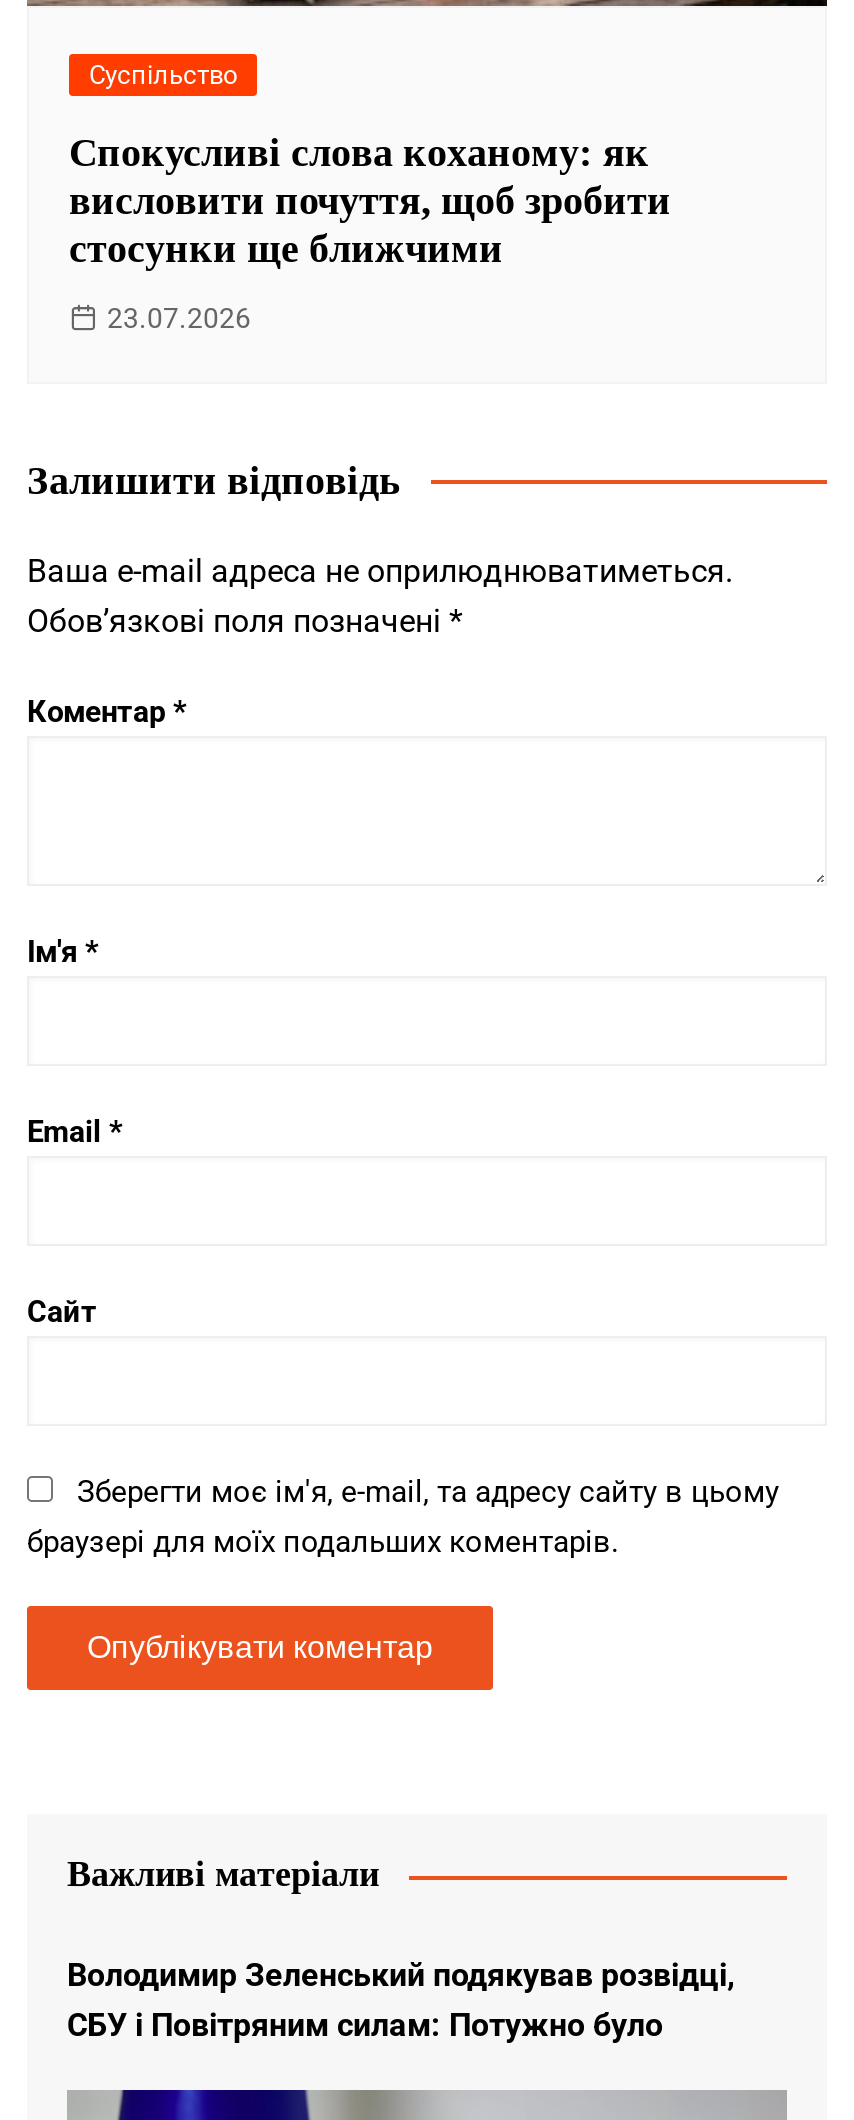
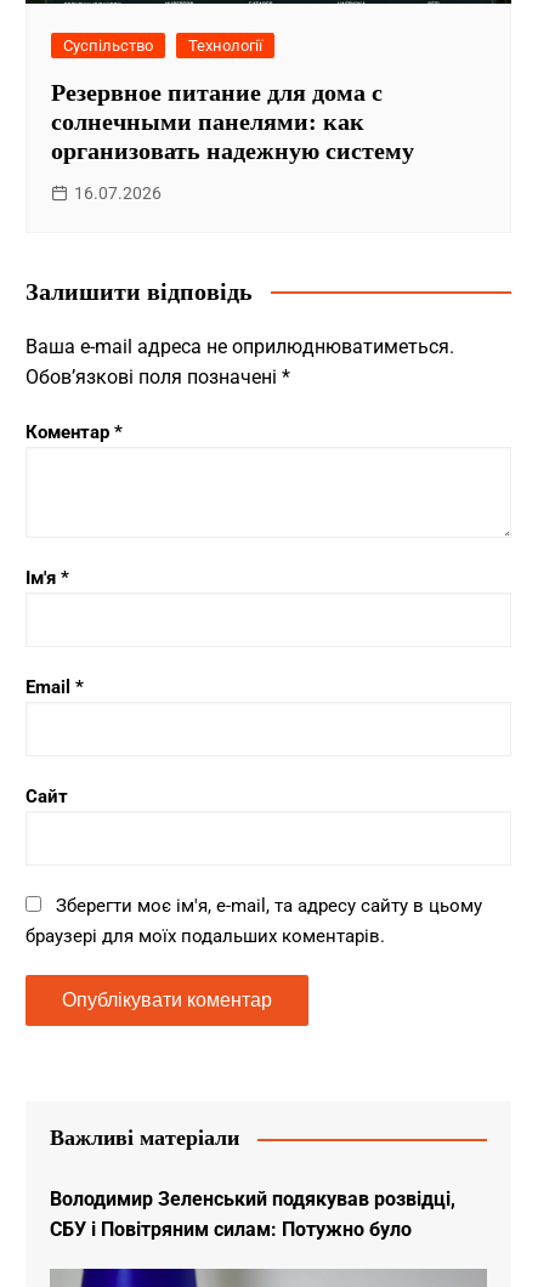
[69,130,671,334] Спокусливі слова коханому: як | висловити почуття, щоб зробити | стосунки ще ближчими | 23.07.2026 -> [51,37,414,203] Технології | Резервное питание для дома с | солнечными панелями: как | организовать надежную систему | 16.07.2026

